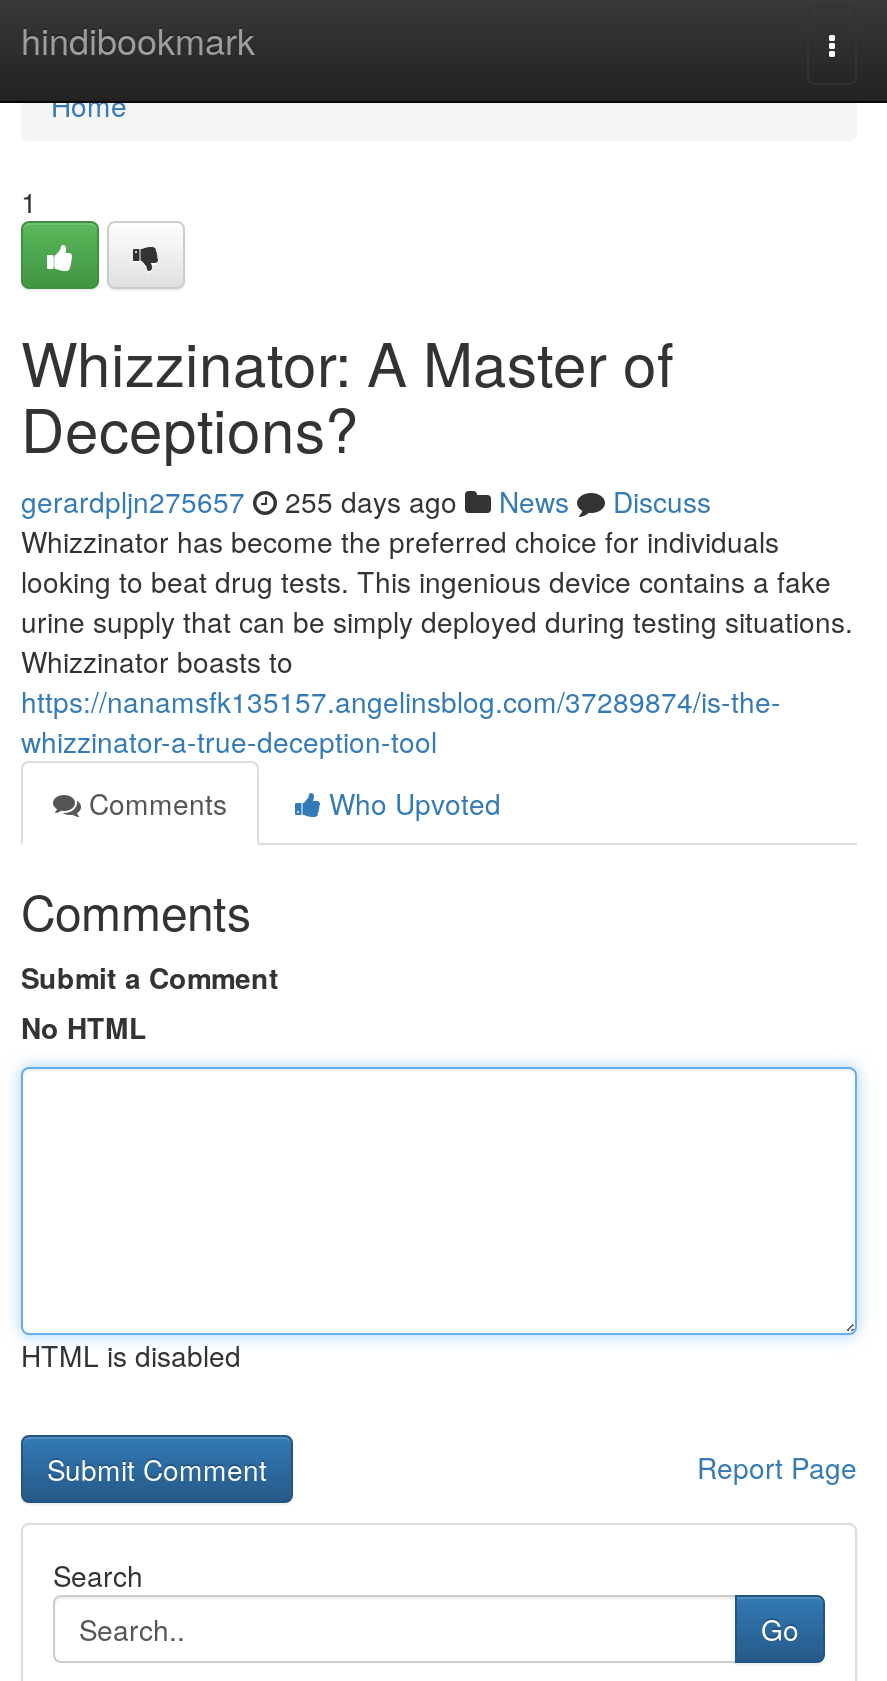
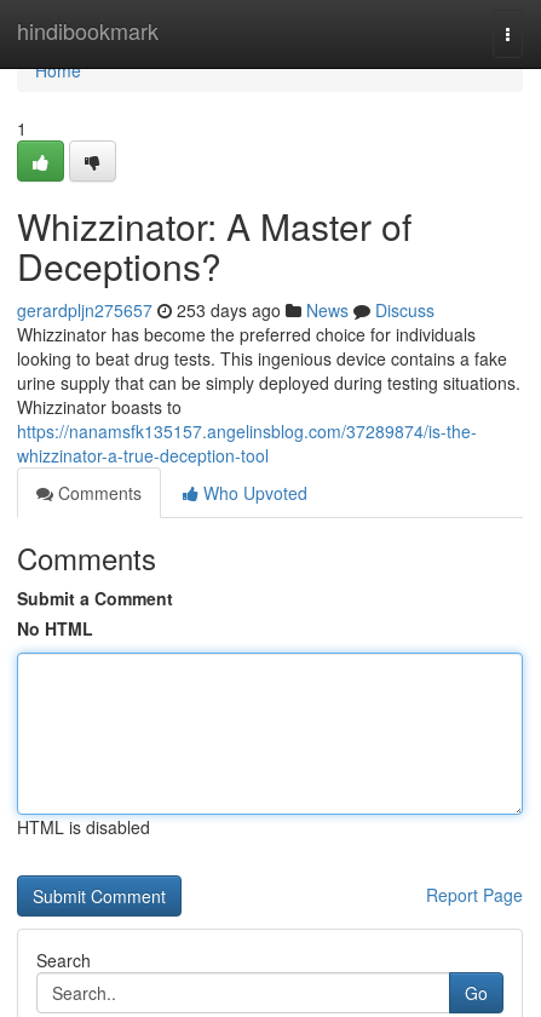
[21,481,711,521] gerardpljn275657 255 days ago News Discuss -> [17,298,434,322] gerardpljn275657 253 days ago News Discuss

